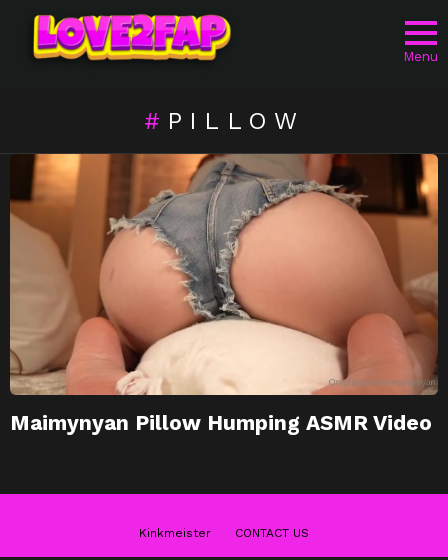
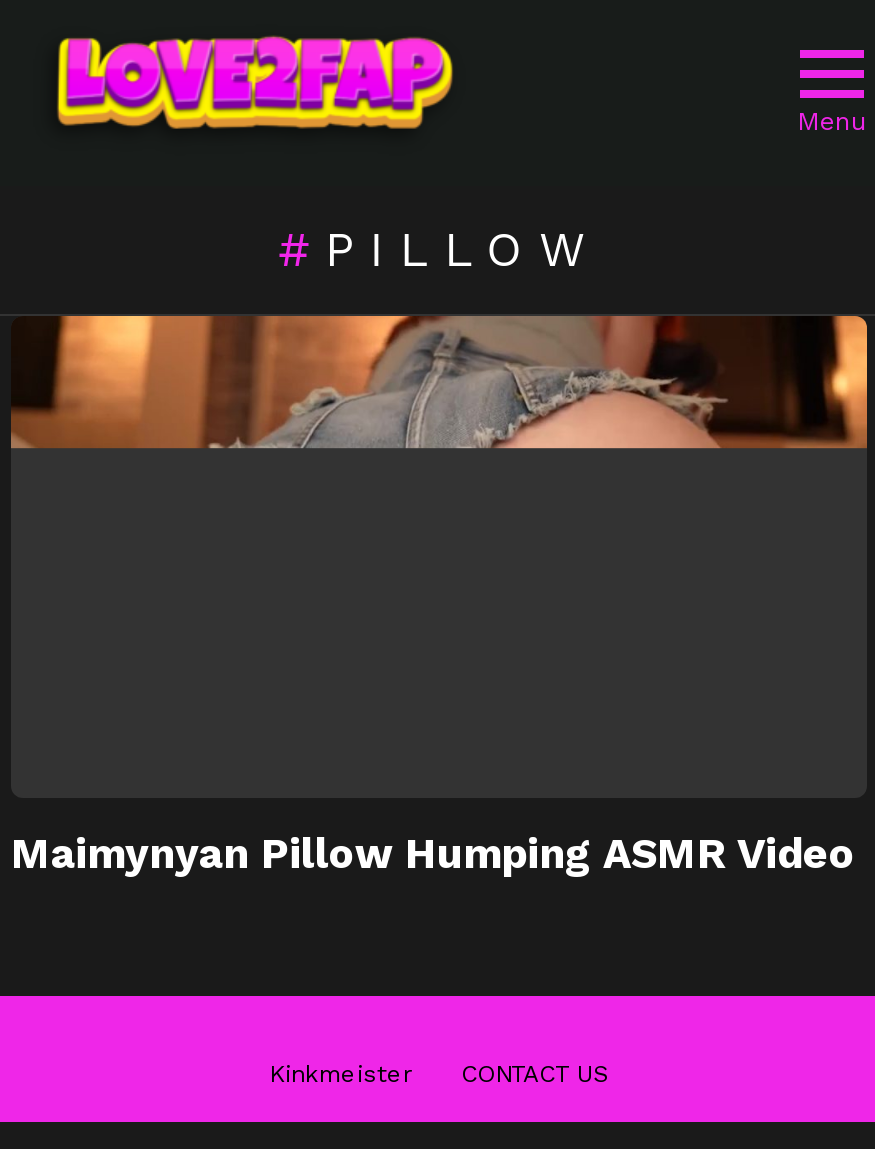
[9,220,438,396] [image] -> none

